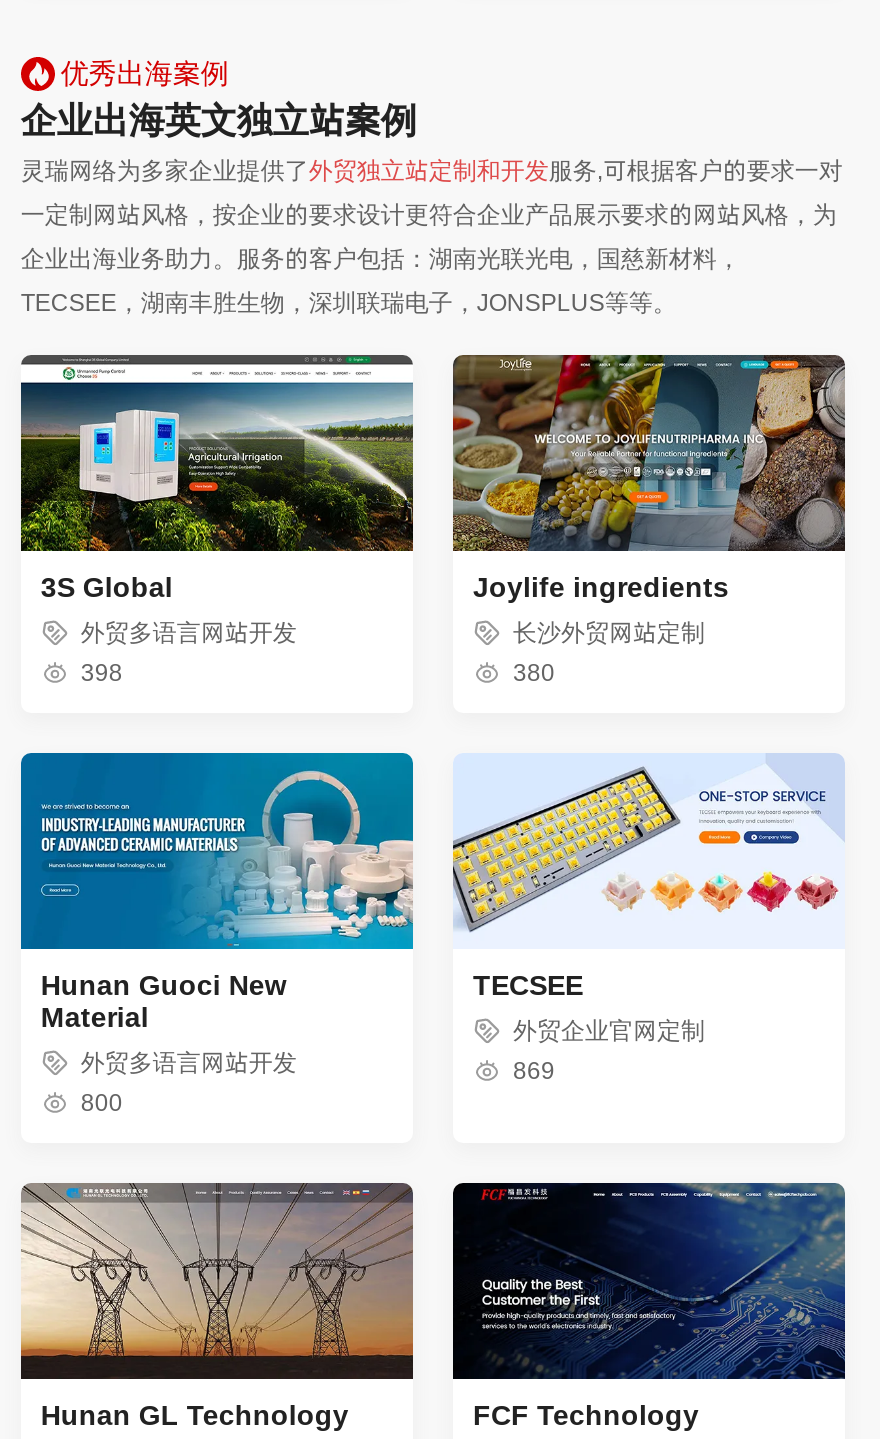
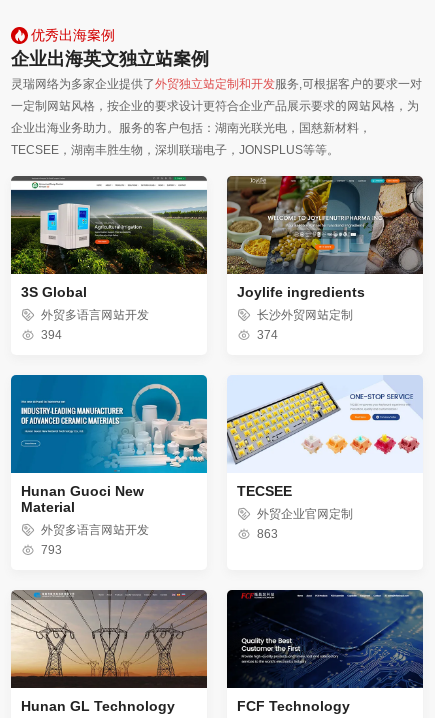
[81,655,123,689] 398 -> [41,326,62,343] 394
[513,655,555,689] 380 -> [257,326,278,343] 374
[513,1053,555,1087] 869 -> [257,525,278,542] 863
[81,1085,123,1119] 800 -> [41,541,62,558] 793

